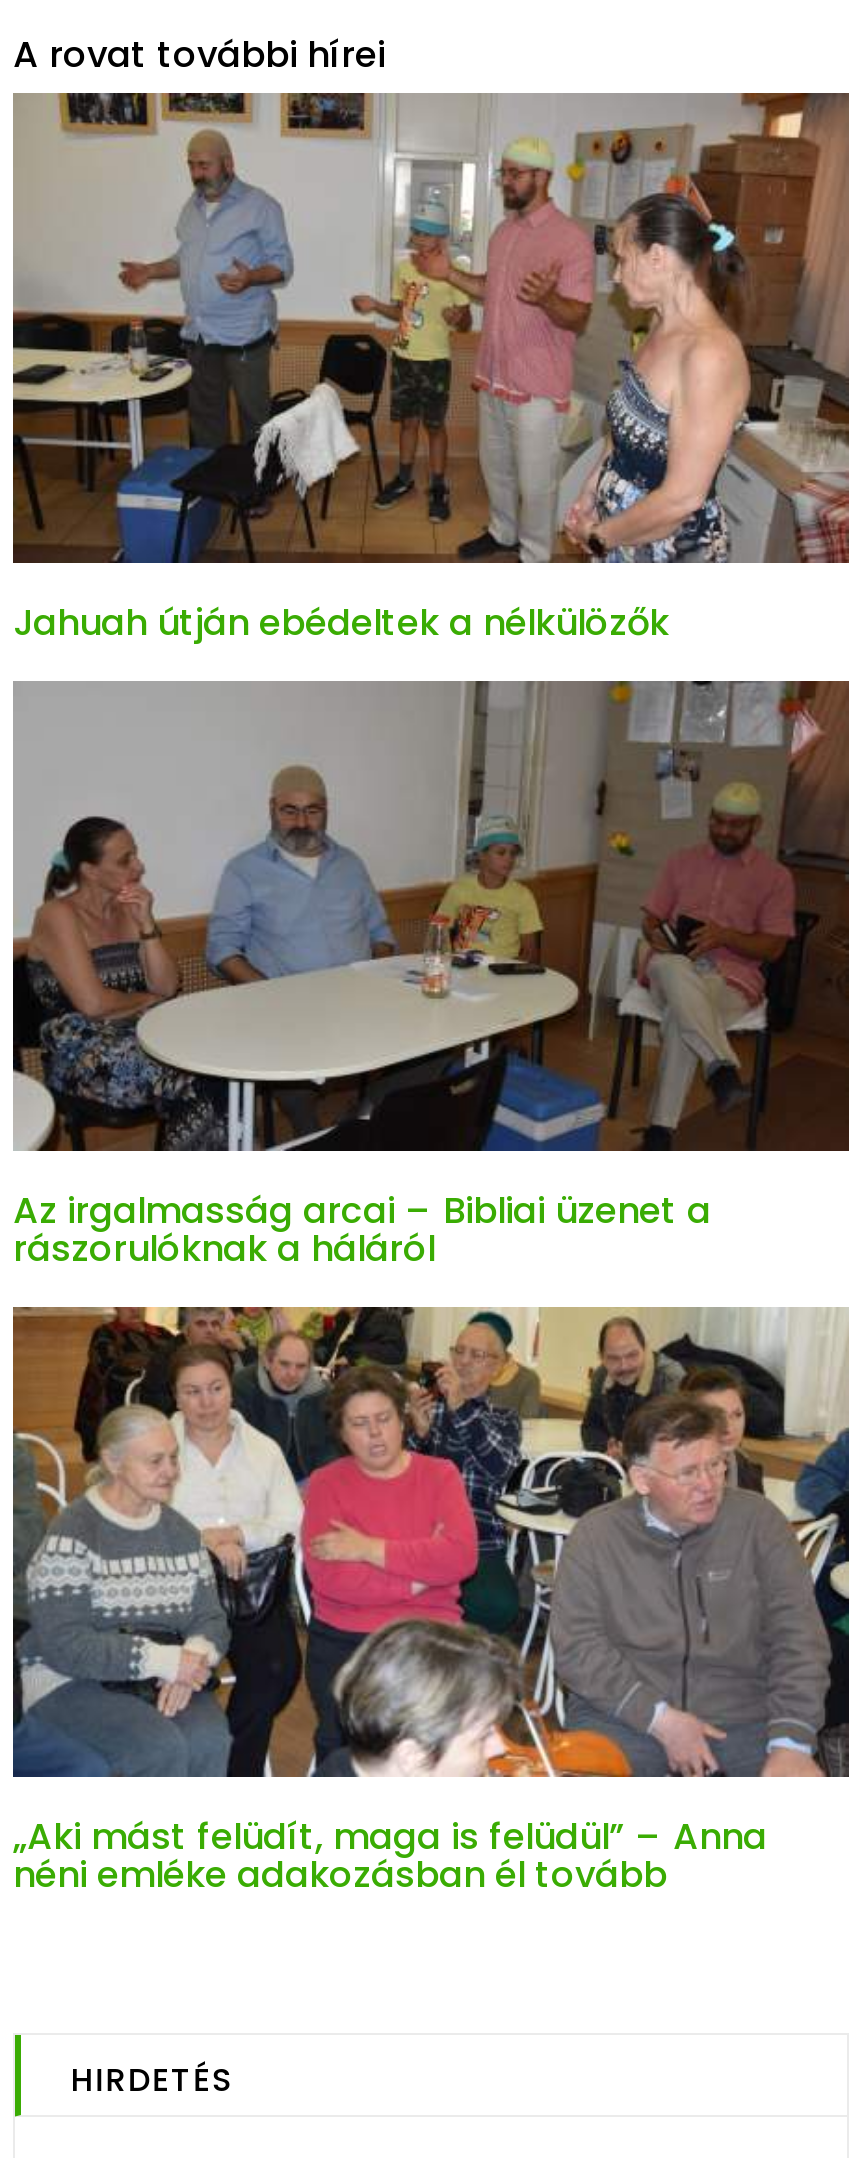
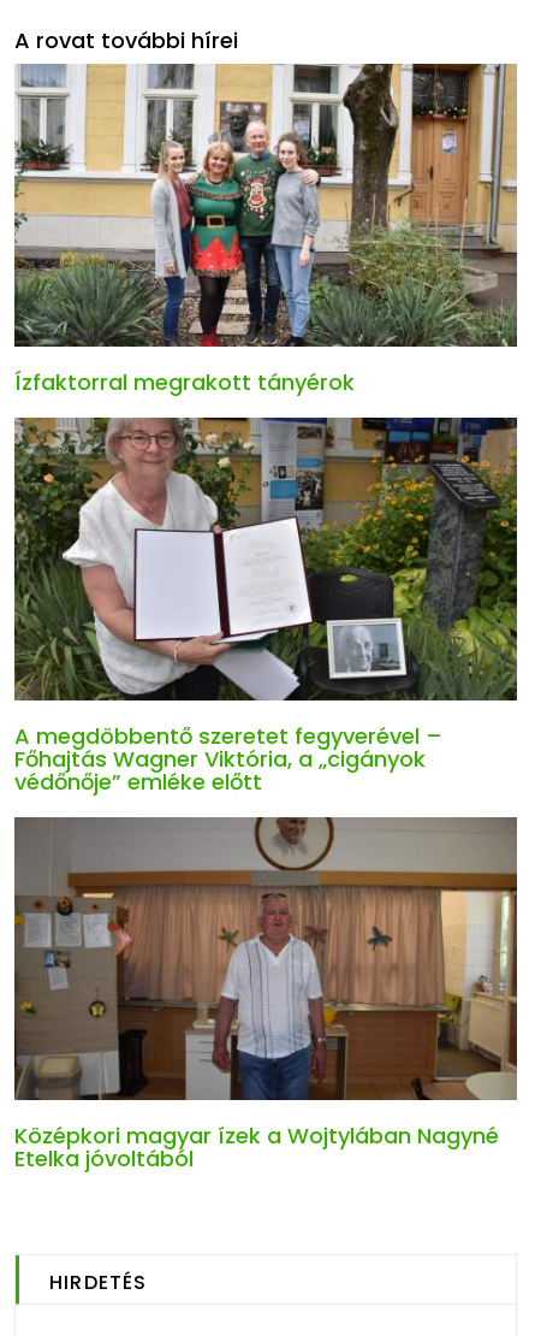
[13,91,849,646] [image] | Jahuah útján ebédeltek a nélkülözők -> [14,64,517,397] [image] | Ízfaktorral megrakott tányérok
[11,681,847,1272] [image] | Az irgalmasság arcai – Bibliai üzenet a | rászorulóknak a háláról -> [13,418,518,796] [image] | A megdöbbentő szeretet fegyverével – | Főhajtás Wagner Viktória, a „cigányok | védőnője” emléke előtt
[13,1307,849,1898] [image] | „Aki mást felüdít, maga is felüdül” – Anna | néni emléke adakozásban él tovább -> [14,816,518,1173] [image] | Középkori magyar ízek a Wojtylában Nagyné | Etelka jóvoltából

